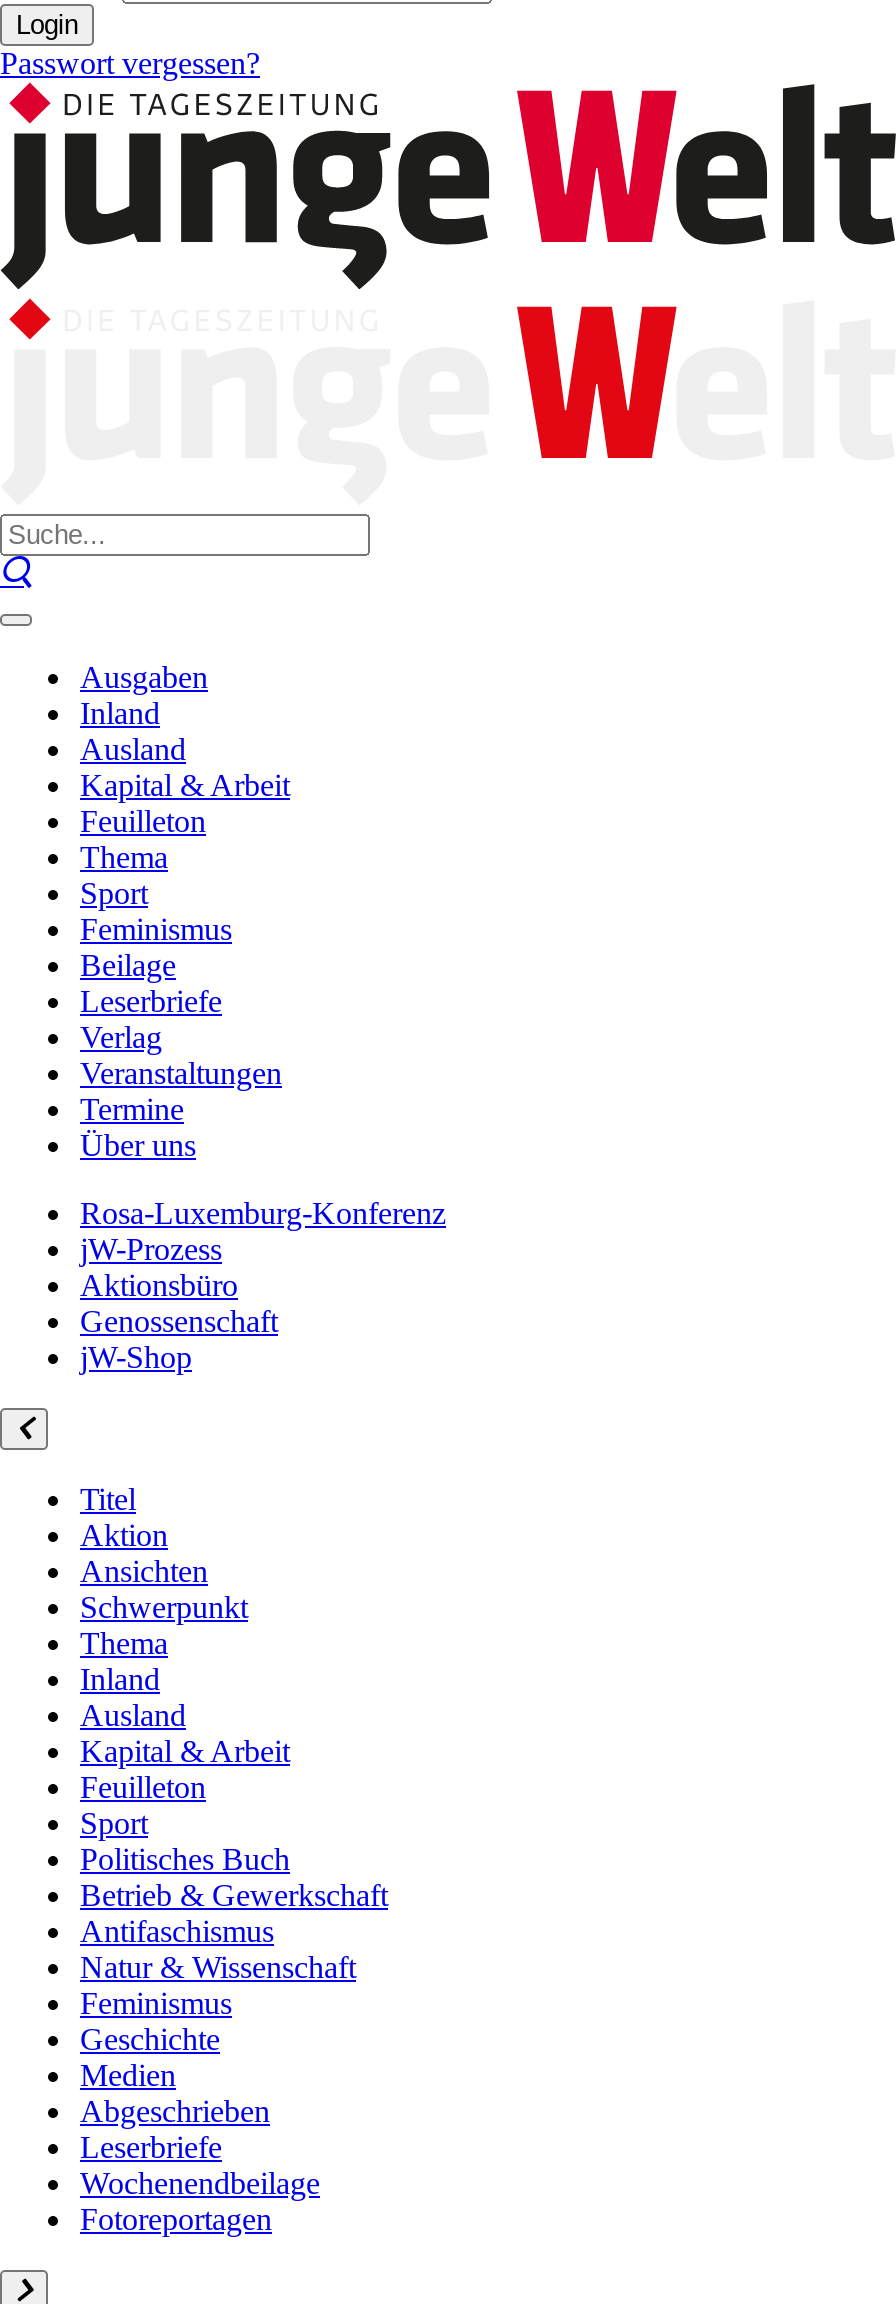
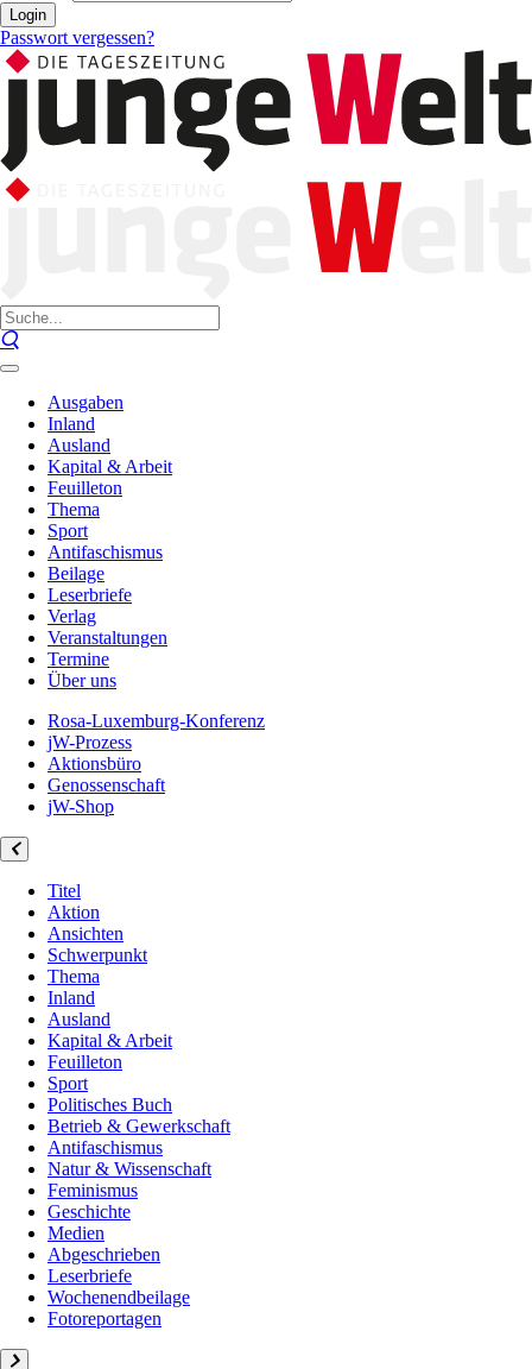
[80,912,232,946] Feminismus -> [47,542,163,562] Antifaschismus

